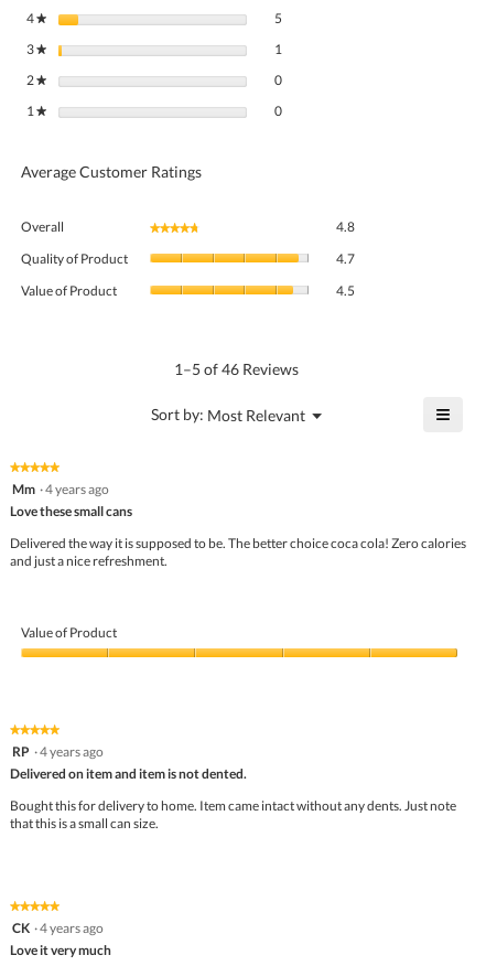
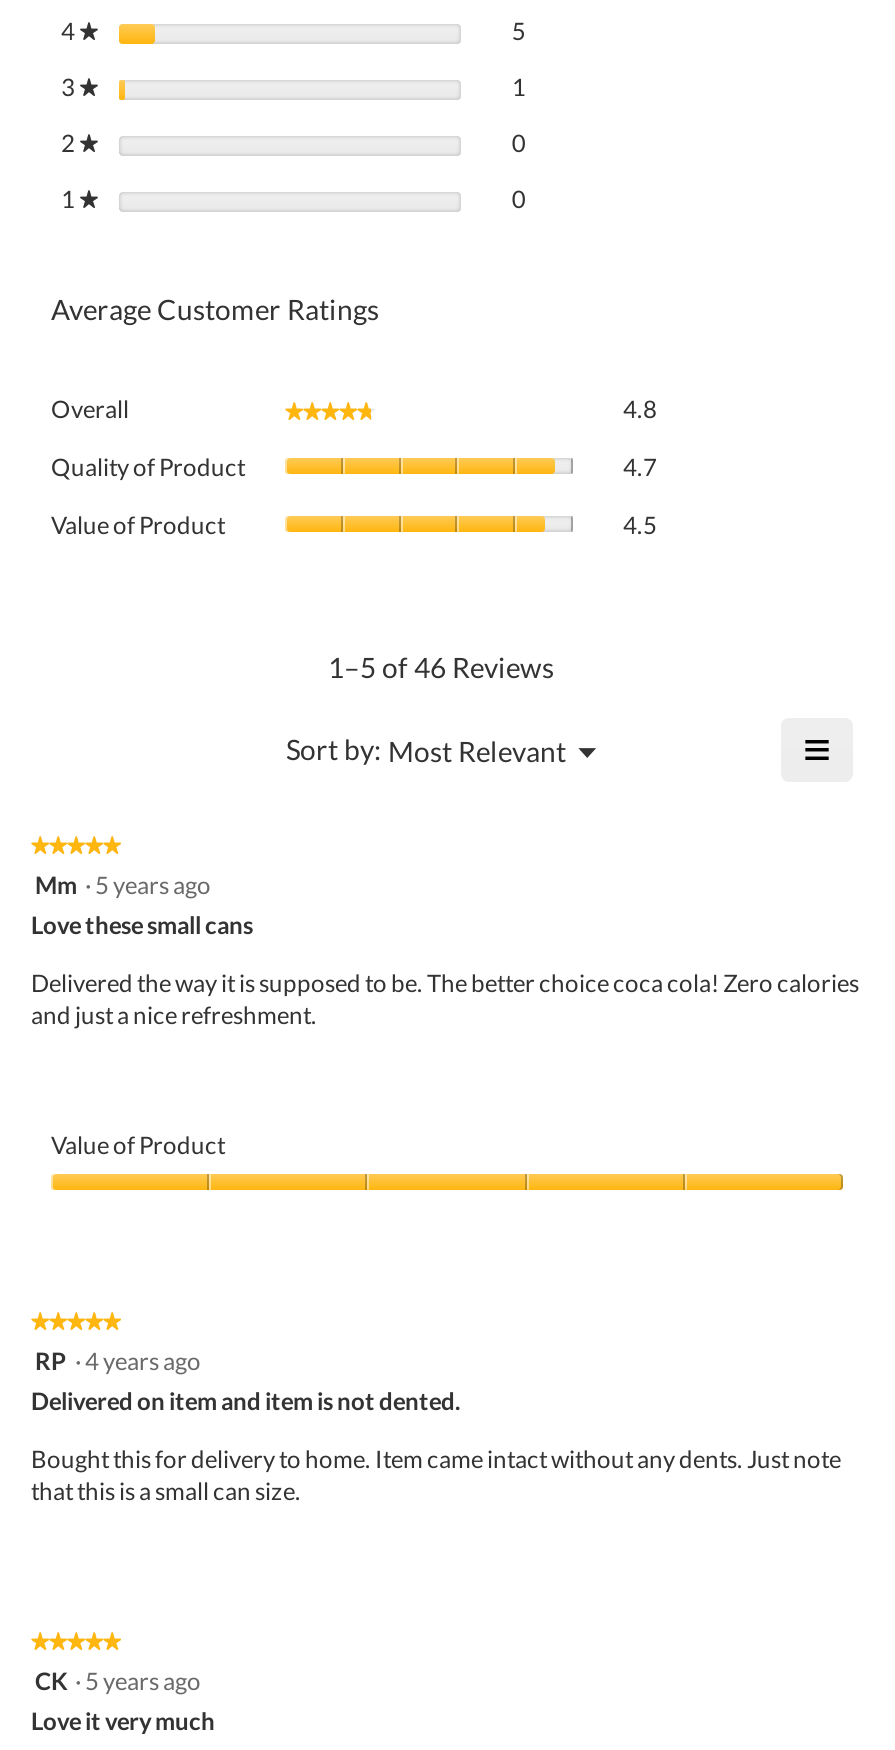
[12,481,114,498] Mm · 4 years ago -> [35,871,219,901] Mm · 5 years ago
[12,920,108,937] CK · 4 years ago -> [35,1667,209,1697] CK · 5 years ago

